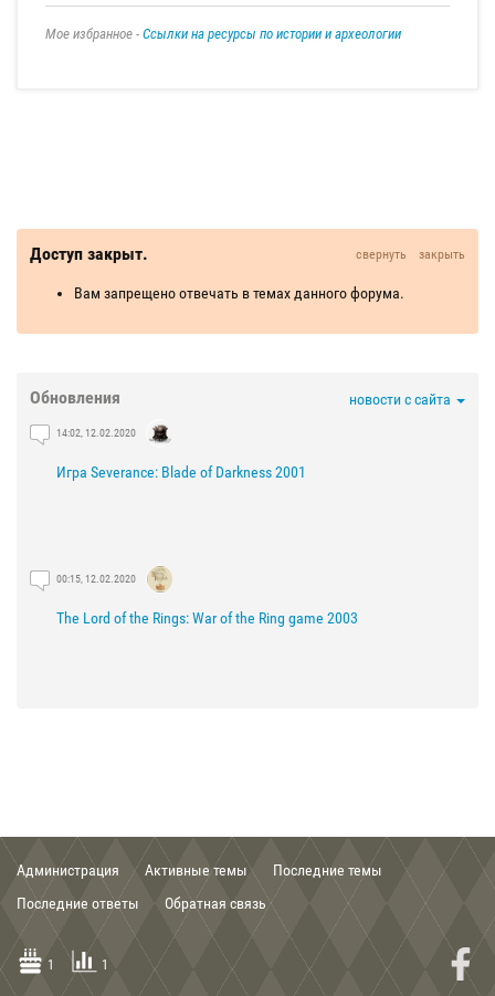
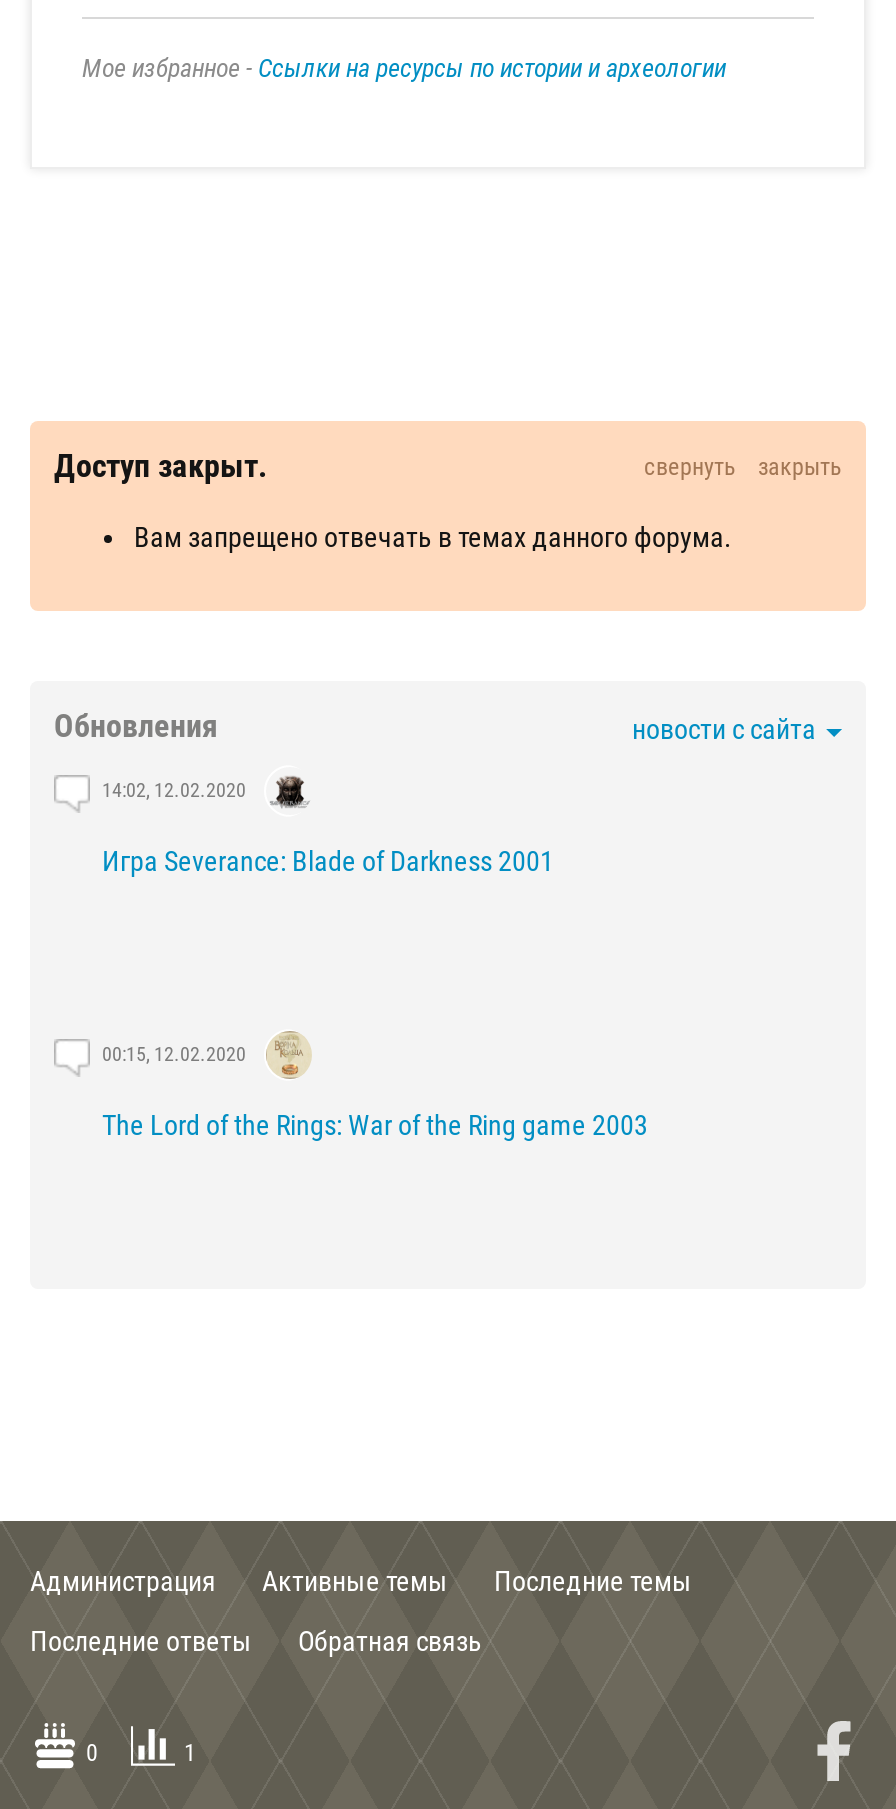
[48,957,54,973] 1 -> [86,1739,98,1767] 0

